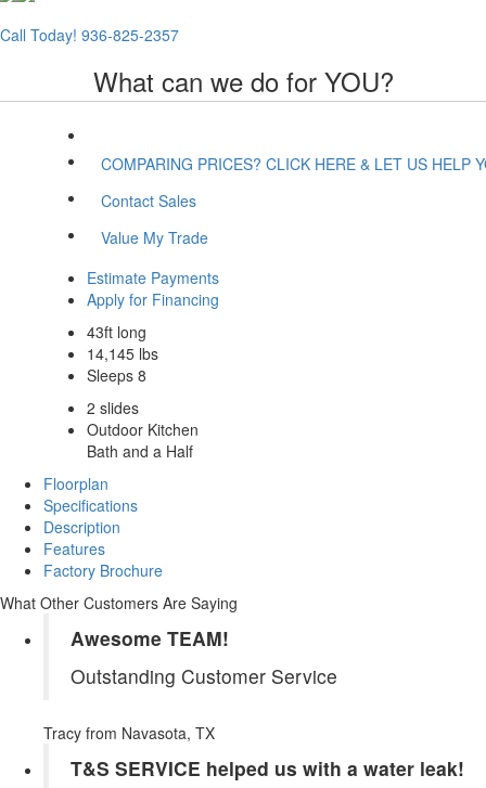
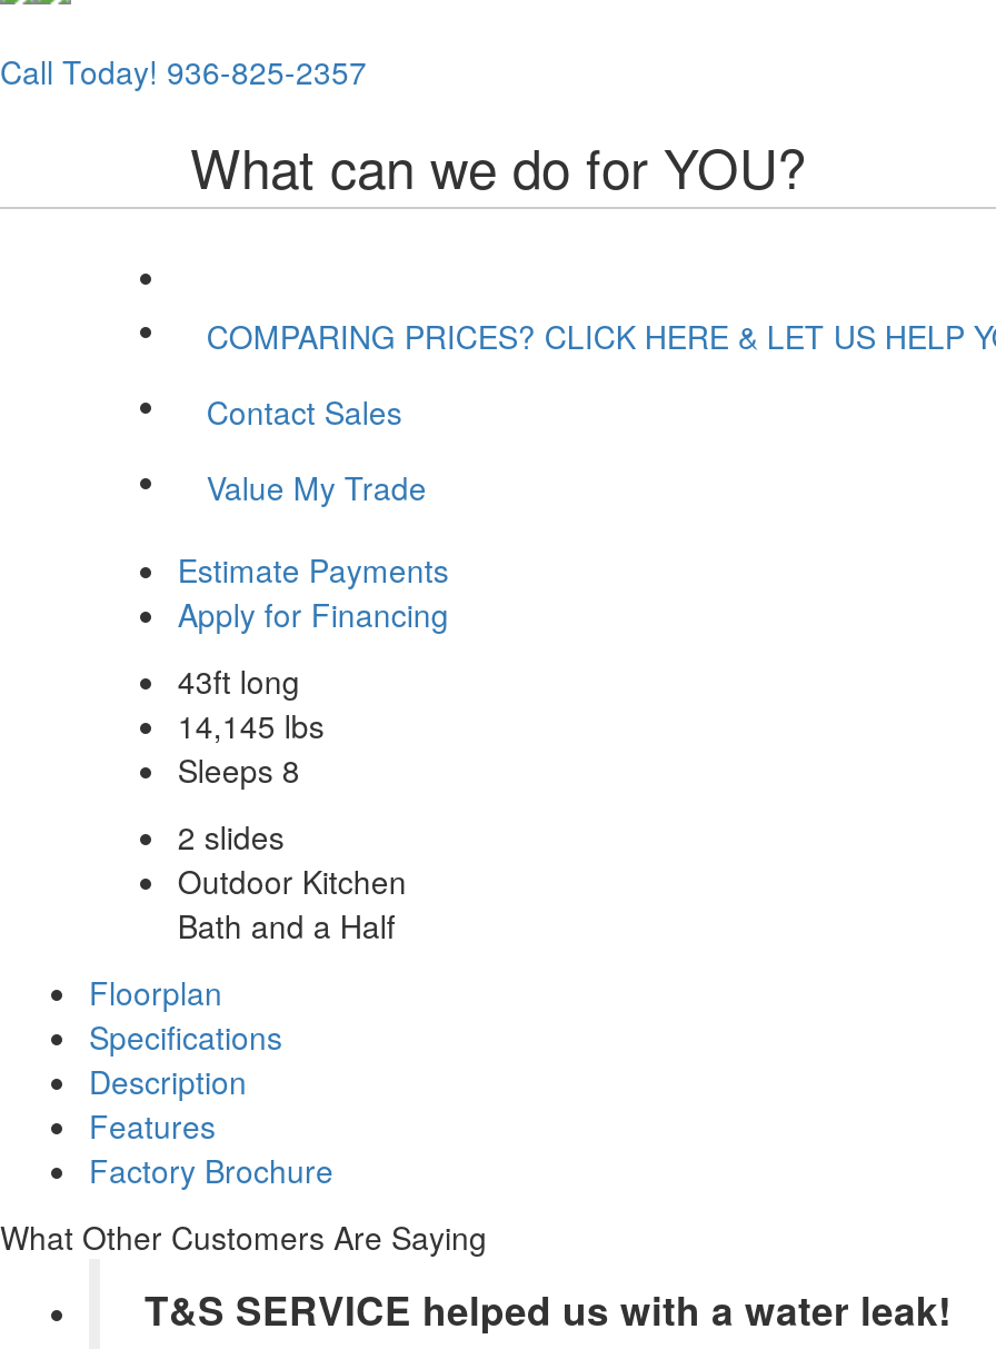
[43,624,337,743] Awesome TEAM! | Outstanding Customer Service | Tracy from Navasota, TX -> none

